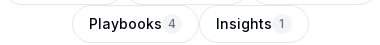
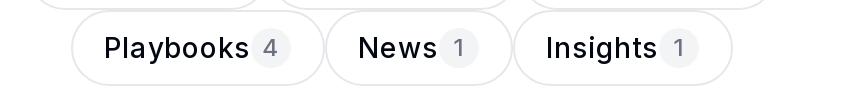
none -> [358,30,463,64] News 1

